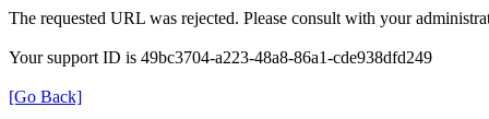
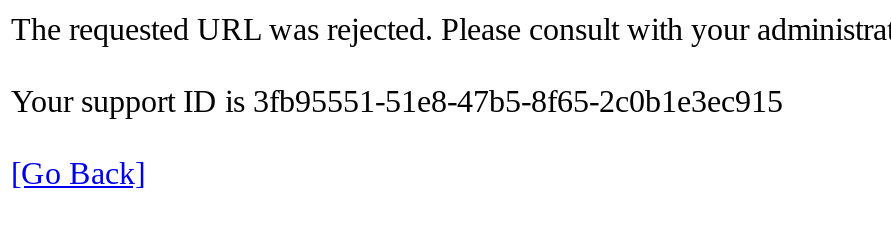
[9,48,432,67] Your support ID is 49bc3704-a223-48a8-86a1-cde938dfd249 -> [11,84,783,118] Your support ID is 3fb95551-51e8-47b5-8f65-2c0b1e3ec915

